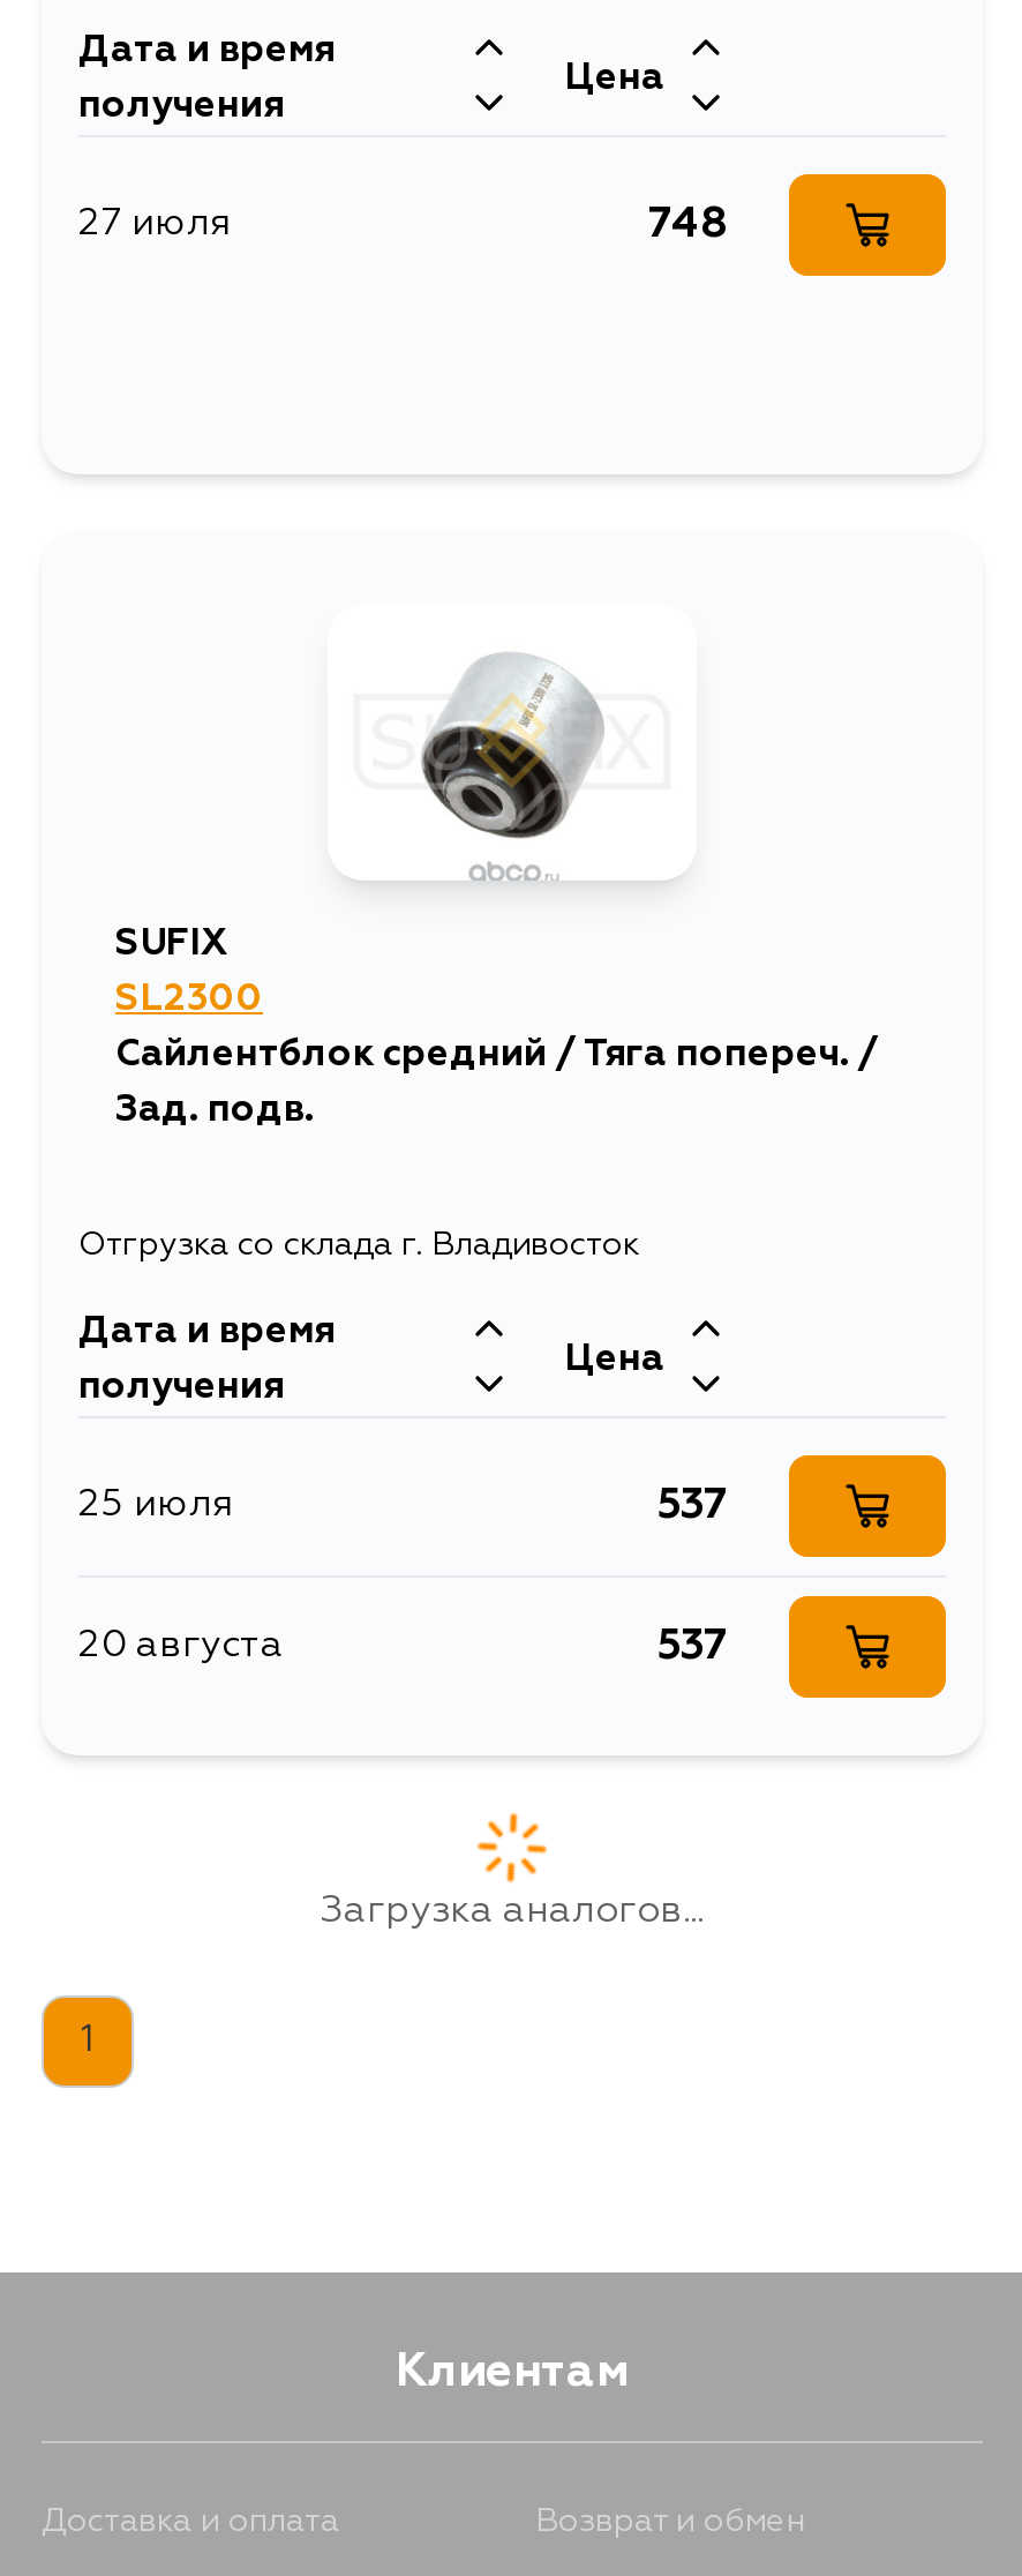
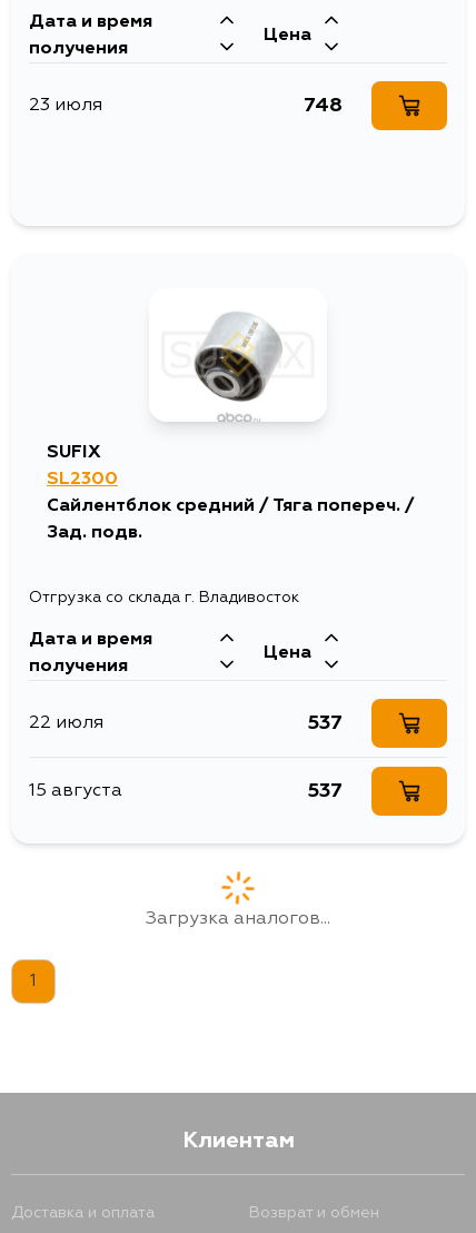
[78,206,231,243] 27 июля -> [29,97,102,115] 23 июля
[78,1487,233,1524] 25 июля -> [29,714,103,732] 22 июля
[78,1628,284,1665] 20 августа -> [29,782,122,800] 15 августа

